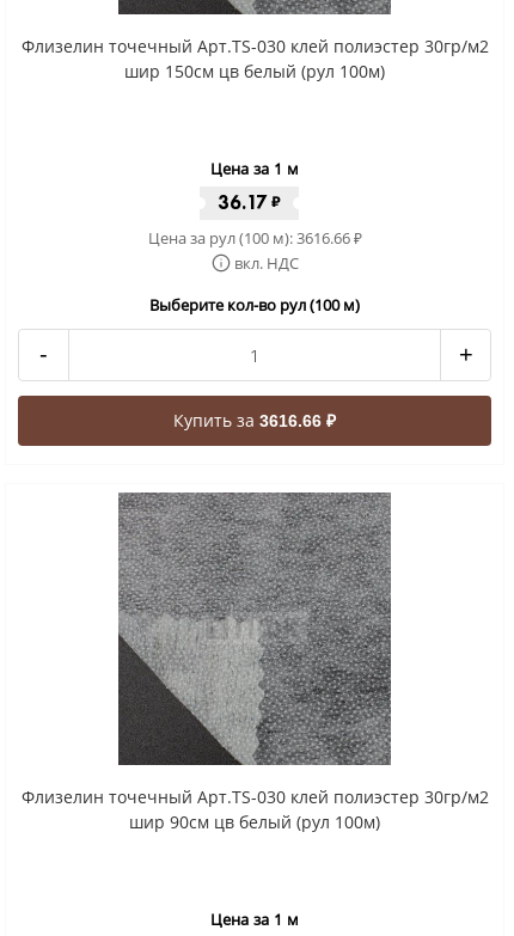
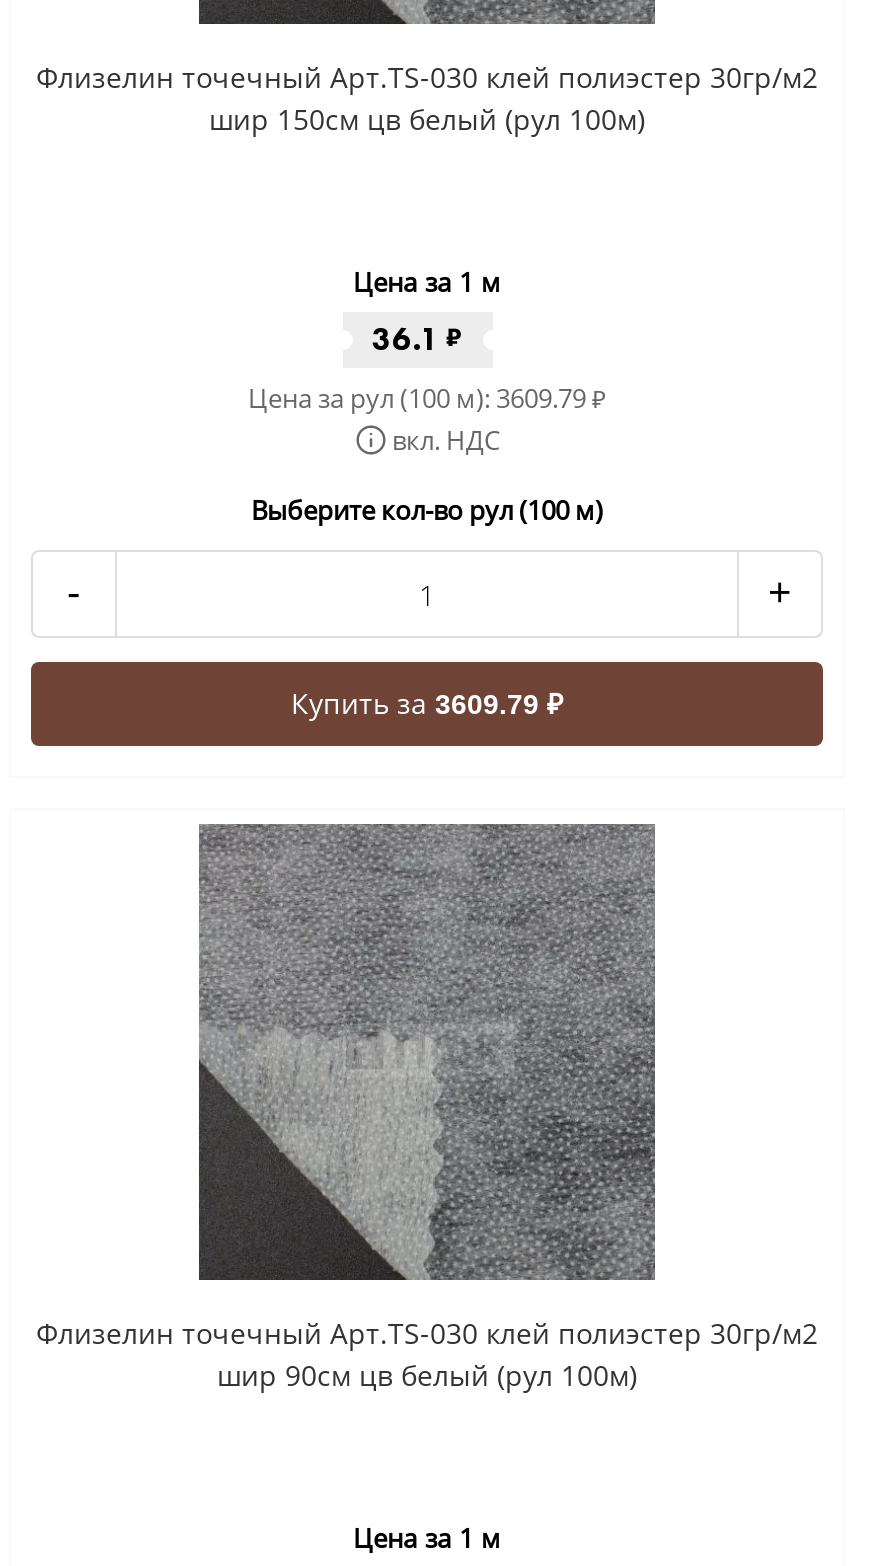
[217,190,280,215] 36.17 ₽ -> [372,318,462,360] 36.1 ₽
[148,227,362,249] Цена за рул (100 м): 3616.66₽ -> [248,380,606,416] Цена за рул (100 м): 3609.79₽
[173,409,336,432] Купить за 3616.66 ₽ -> [291,684,563,722] Купить за 3609.79 ₽

